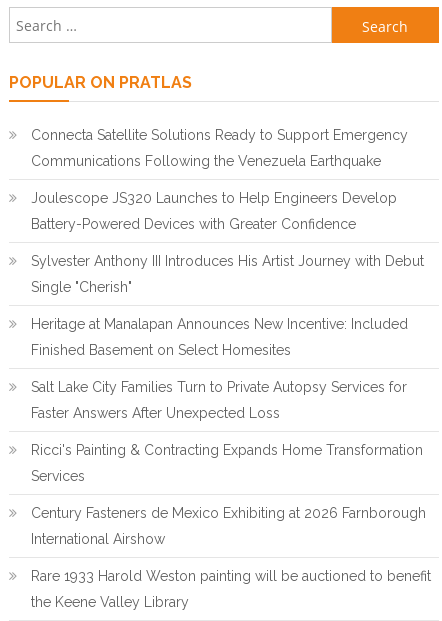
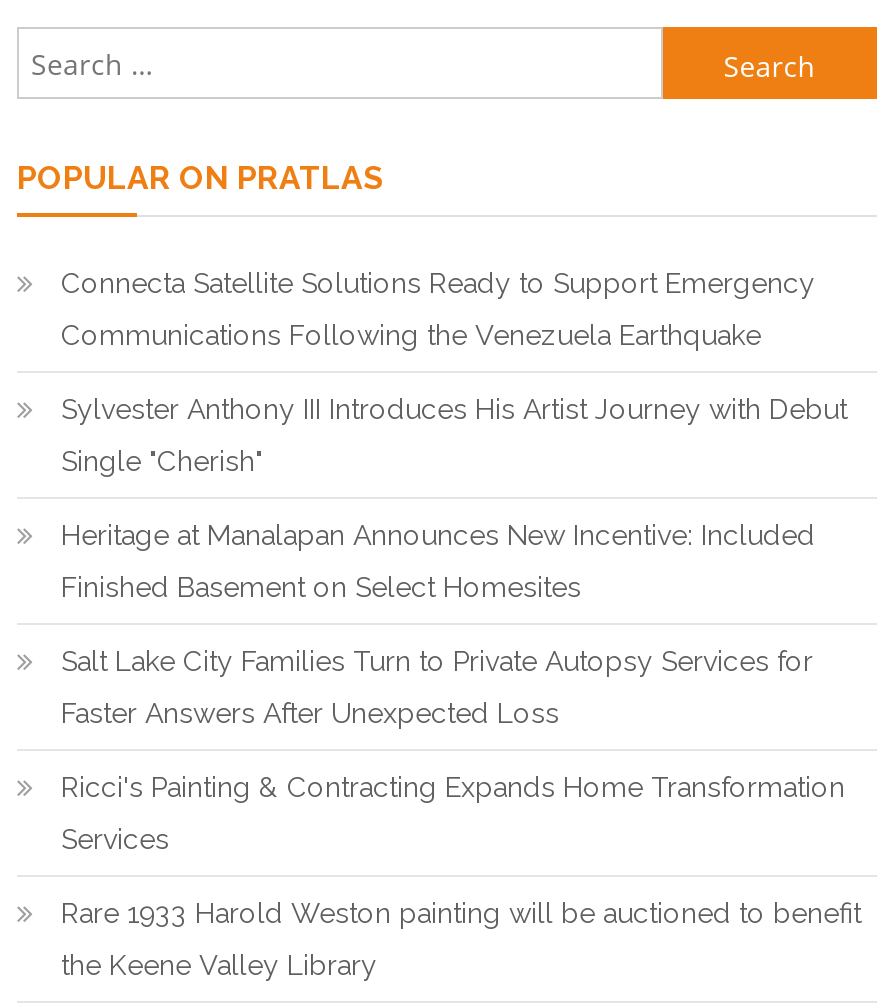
[31,190,397,232] Joulescope JS320 Launches to Help Engineers Develop | Battery-Powered Devices with Greater Confidence -> none
[31,505,426,547] Century Fasteners de Mexico Exhibiting at 2026 Farnborough | International Airshow -> none

